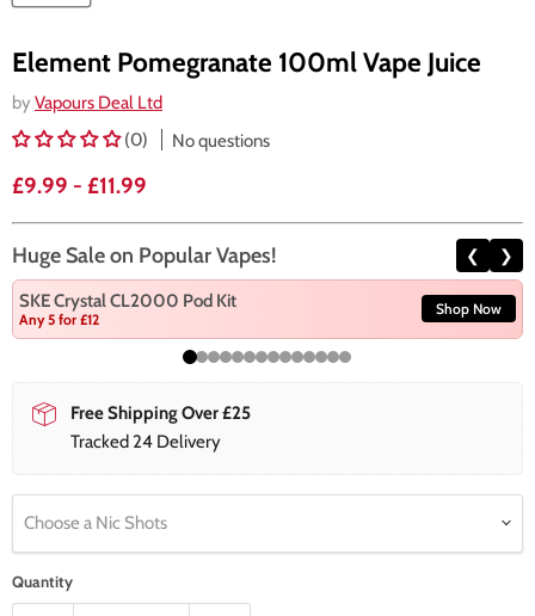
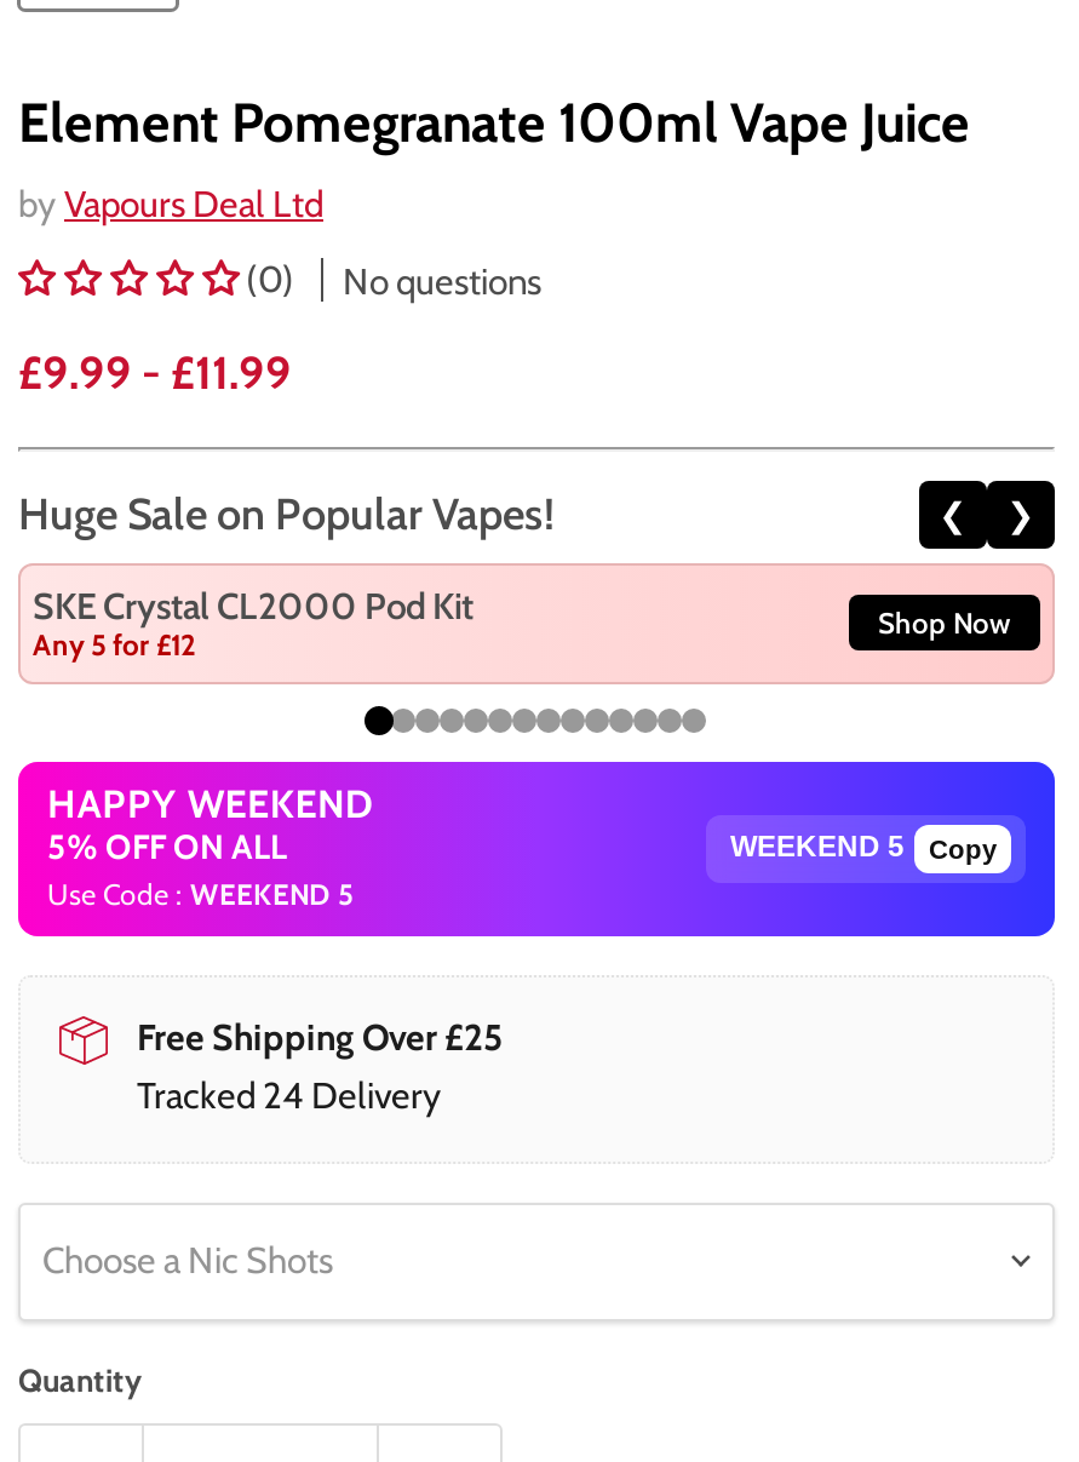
none -> [21,759,1057,939] [image] | HAPPY WEEKEND | 5% OFF ON ALL | Use Code : WEEKEND 5
none -> [929,834,997,863] Copy

